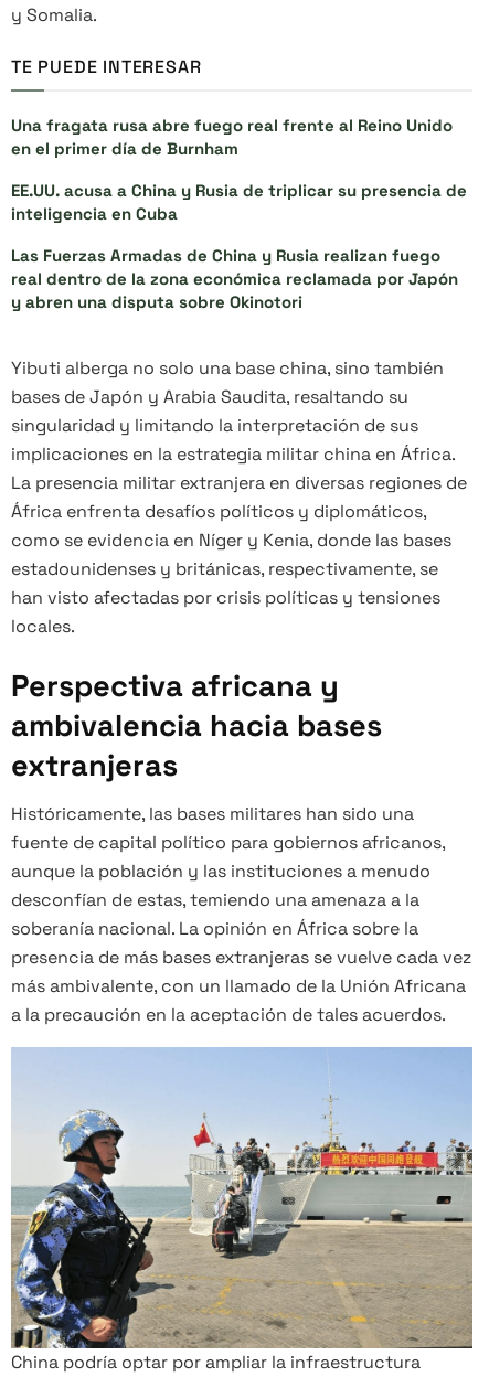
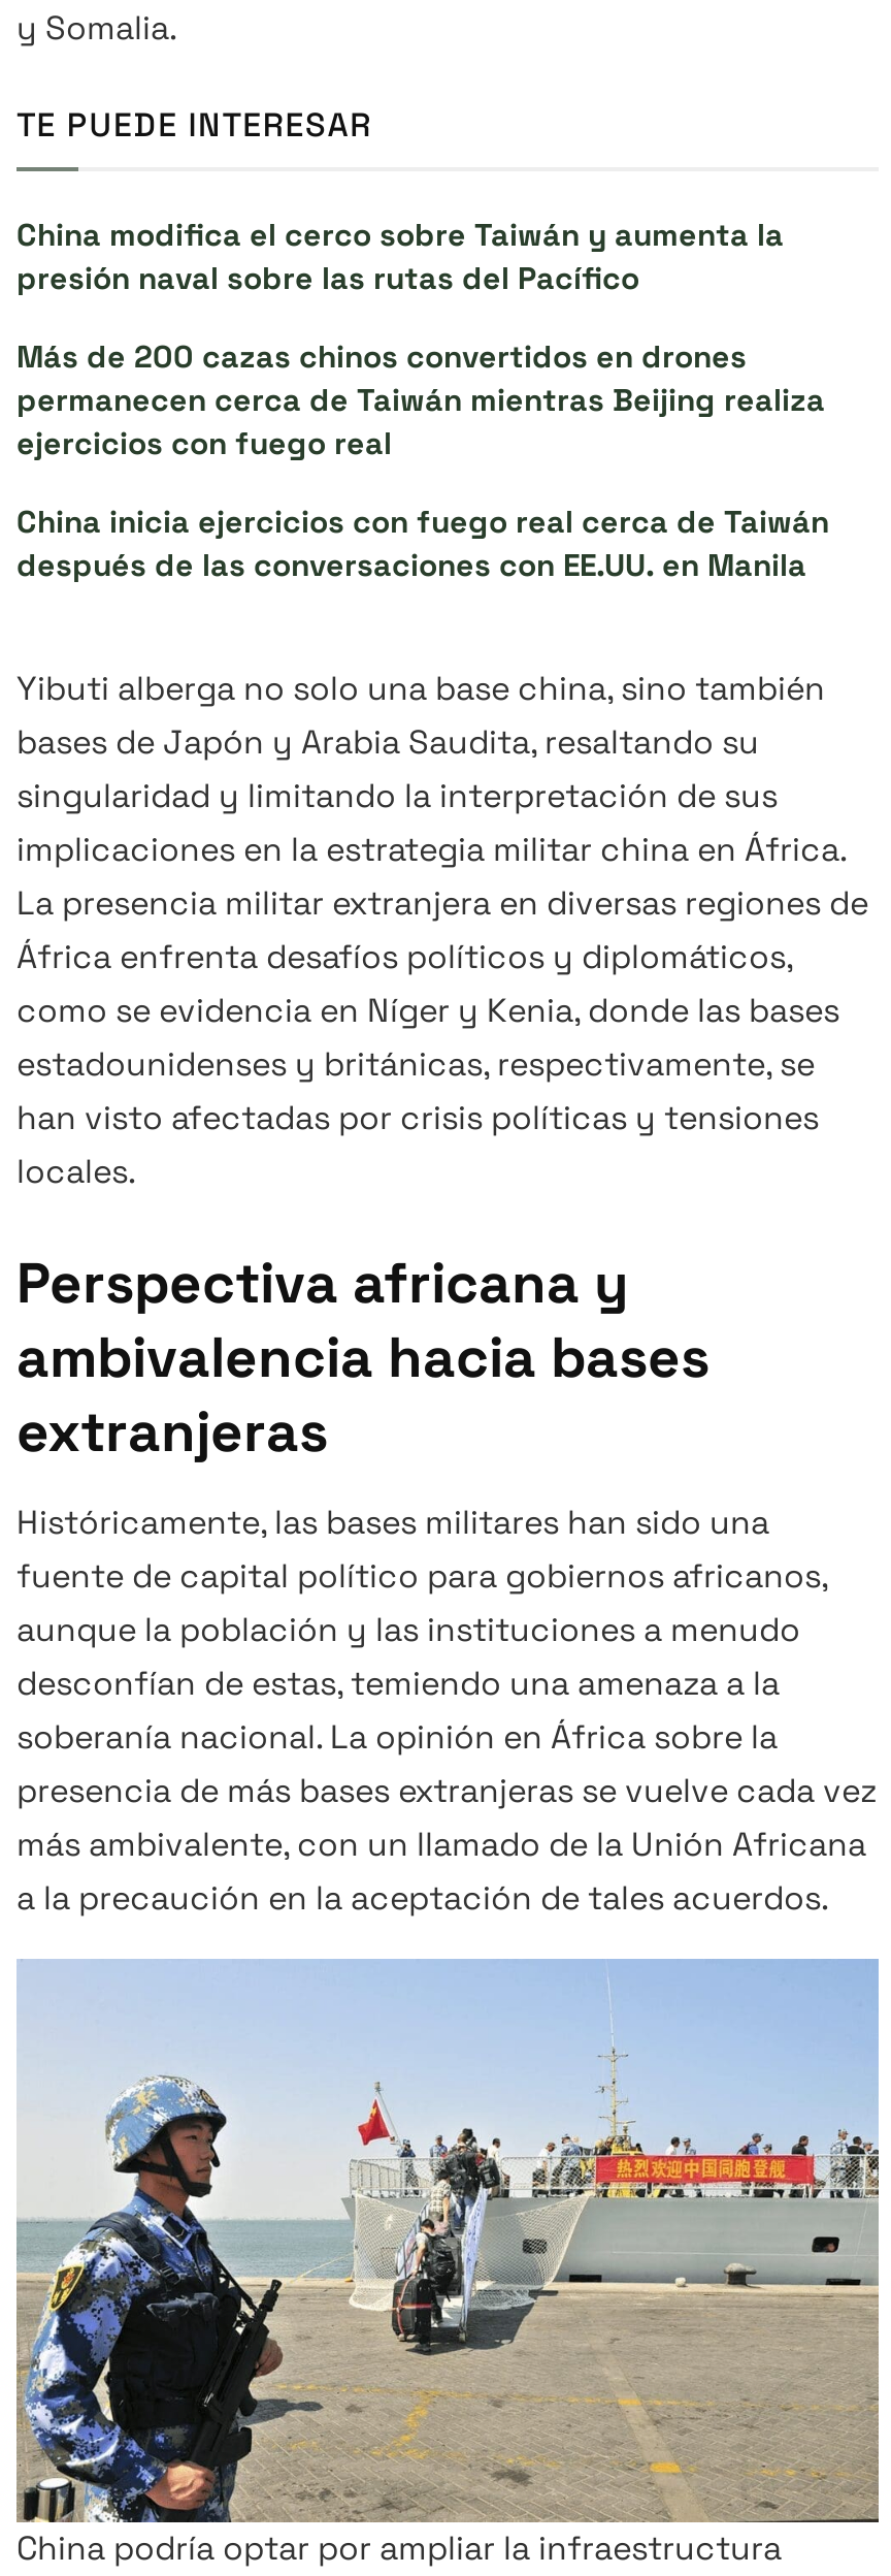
[11,115,453,159] Una fragata rusa abre fuego real frente al Reino Unido | en el primer día de Burnham -> [16,215,784,298] China modifica el cerco sobre Taiwán y aumenta la | presión naval sobre las rutas del Pacífico
[11,180,467,224] EE.UU. acusa a China y Rusia de triplicar su presencia de | inteligencia en Cuba -> [16,337,825,463] Más de 200 cazas chinos convertidos en drones | permanecen cerca de Taiwán mientras Beijing realiza | ejercicios con fuego real
[11,245,458,313] Las Fuerzas Armadas de China y Rusia realizan fuego | real dentro de la zona económica reclamada por Japón | y abren una disputa sobre Okinotori -> [16,502,829,585] China inicia ejercicios con fuego real cerca de Taiwán | después de las conversaciones con EE.UU. en Manila

